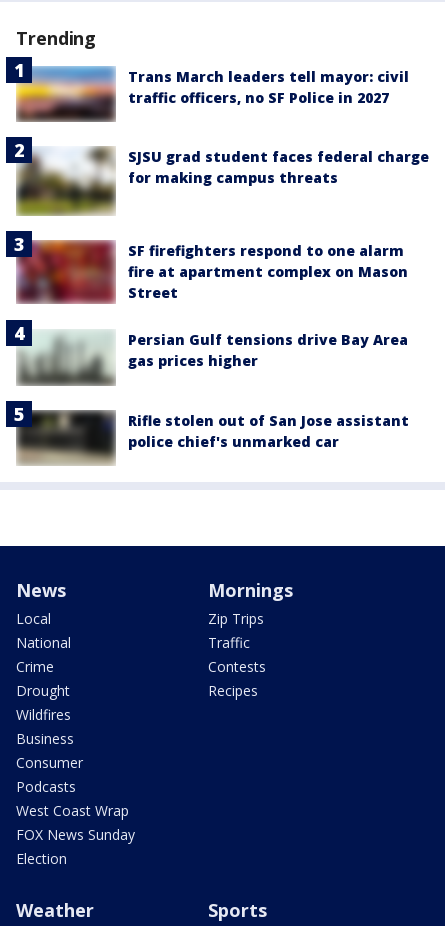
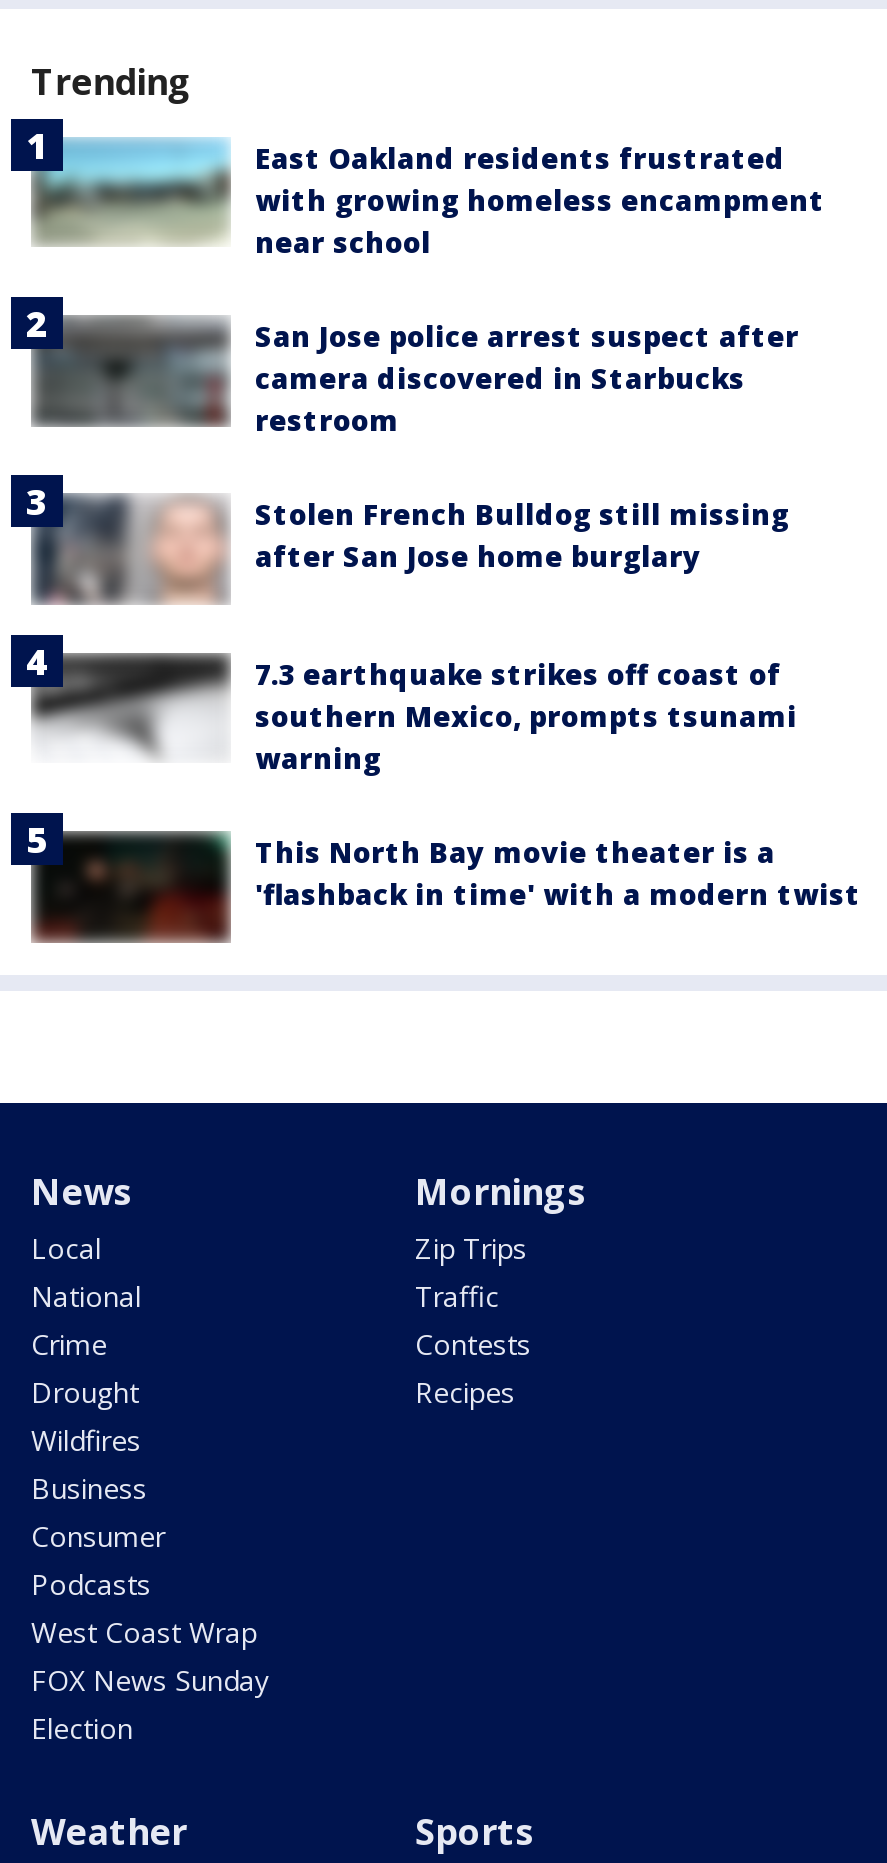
[16,66,409,123] [image] | Trans March leaders tell mayor: civil | traffic officers, no SF Police in 2027 -> [31,138,825,260] [image] | East Oakland residents frustrated | with growing homeless encampment | near school
[5,136,429,217] [image] | SJSU grad student faces federal charge | for making campus threats -> [9,285,799,438] [image] | San Jose police arrest suspect after | camera discovered in Starbucks | restroom
[16,238,408,305] [image] | SF firefighters respond to one alarm | fire at apartment complex on Mason | Street -> [33,493,789,613] [image] | Stolen French Bulldog still missing | after San Jose home burglary
[5,315,408,387] [image] | Persian Gulf tensions drive Bay Area | gas prices higher -> [9,633,797,777] [image] | 7.3 earthquake strikes off coast of | southern Mexico, prompts tsunami | warning
[16,411,409,465] [image] | Rifle stolen out of San Jose assistant | police chief's unmarked car -> [31,827,861,943] [image] | This North Bay movie theater is a | 'flashback in time' with a modern twist

